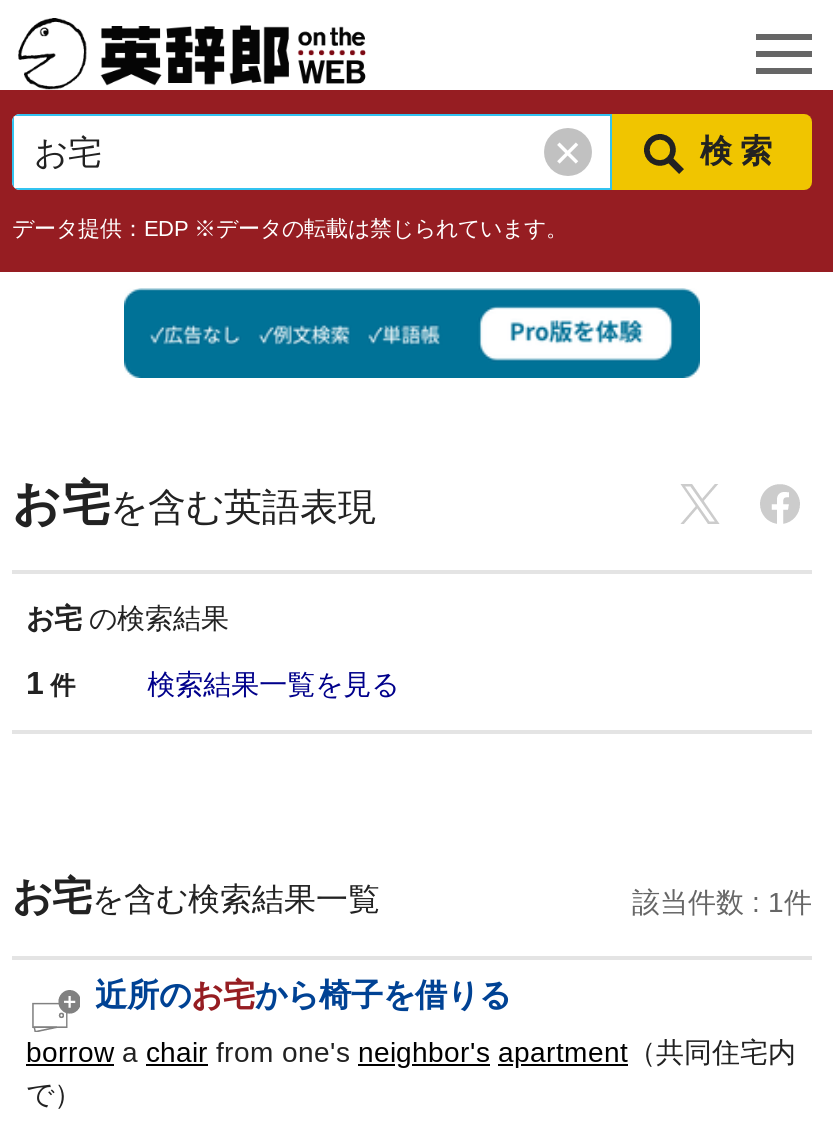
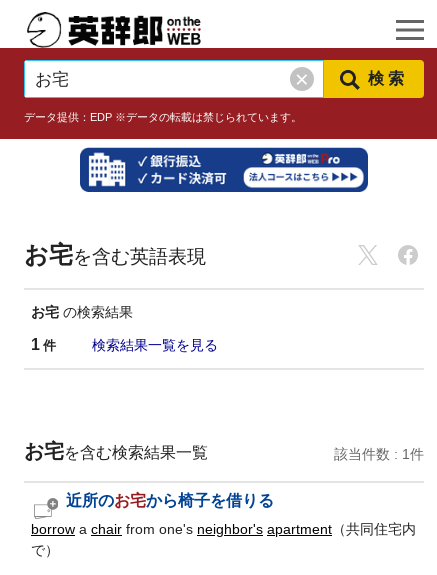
[124,290,700,378] [image] -> [80,148,368,192] [image]

